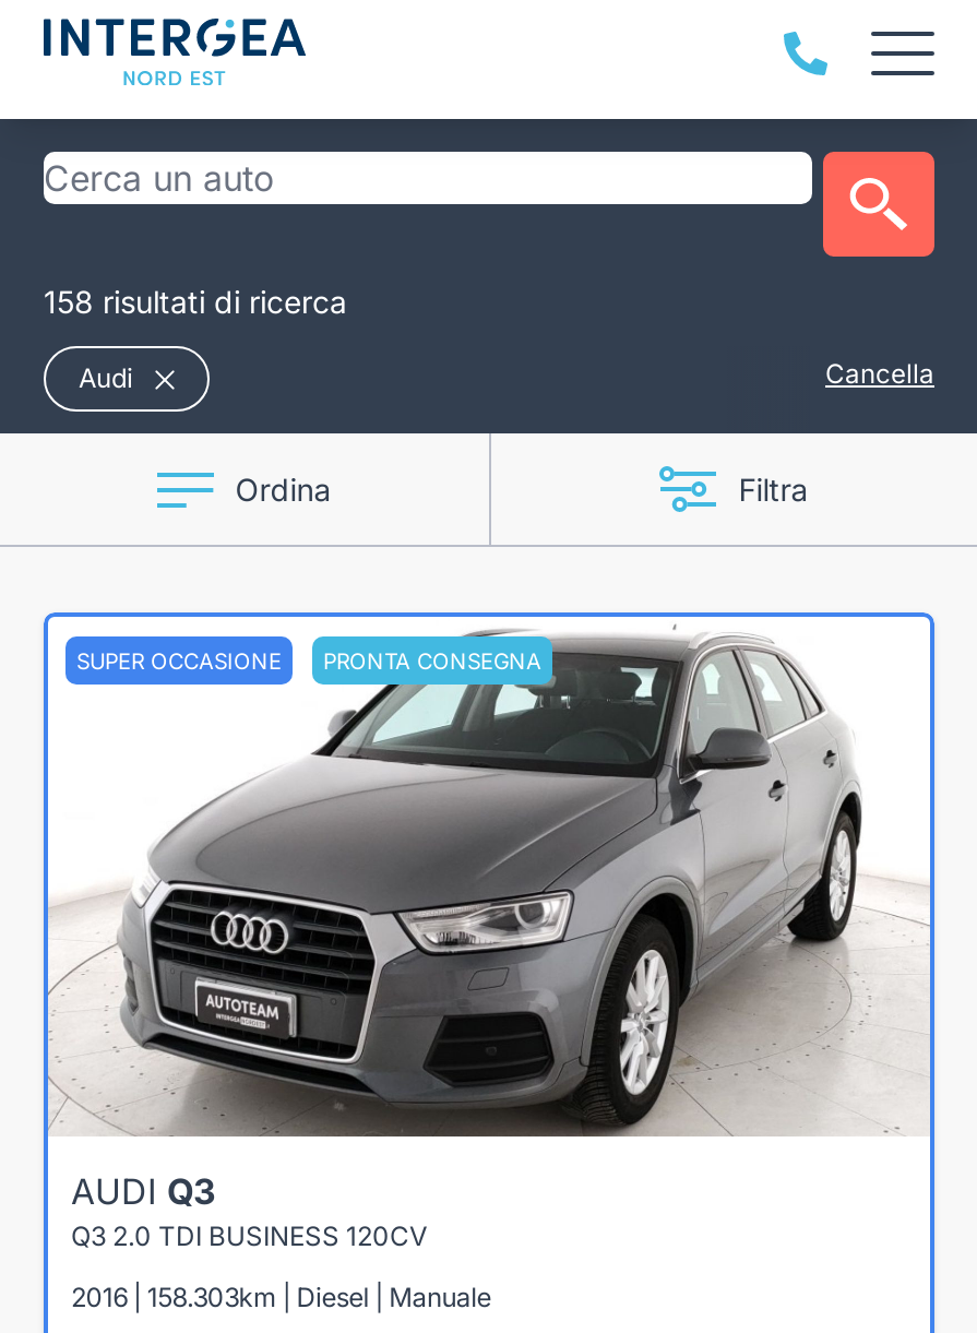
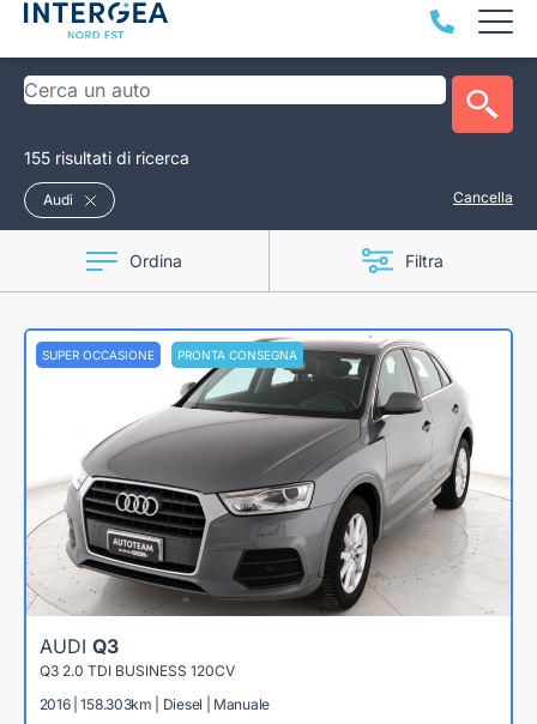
[44,283,347,321] 158 risultati di ricerca -> [24,148,189,168] 155 risultati di ricerca

